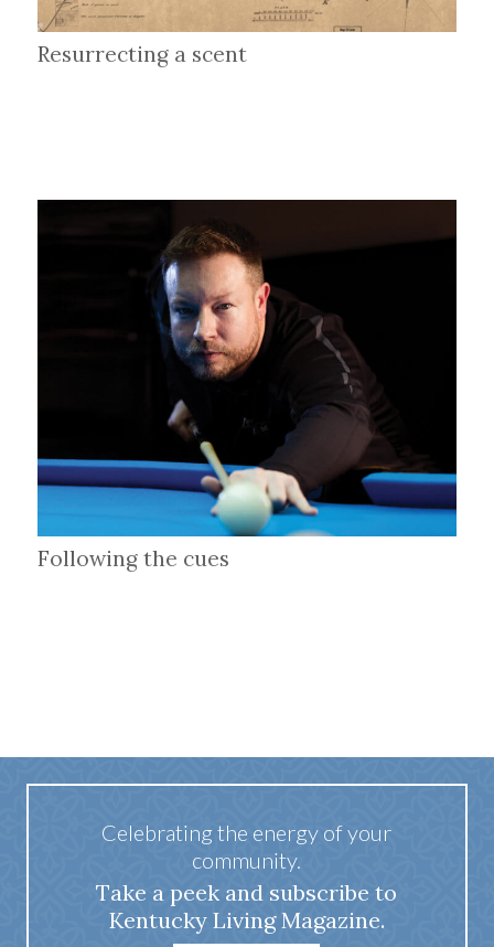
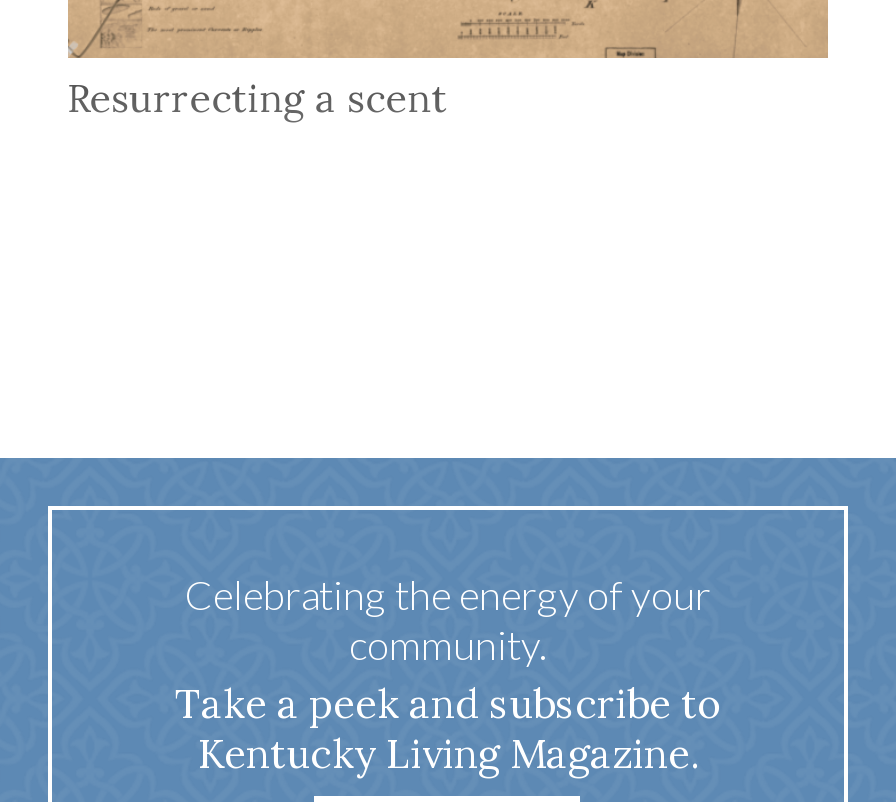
[36,199,458,572] [image] | Following the cues -> none

